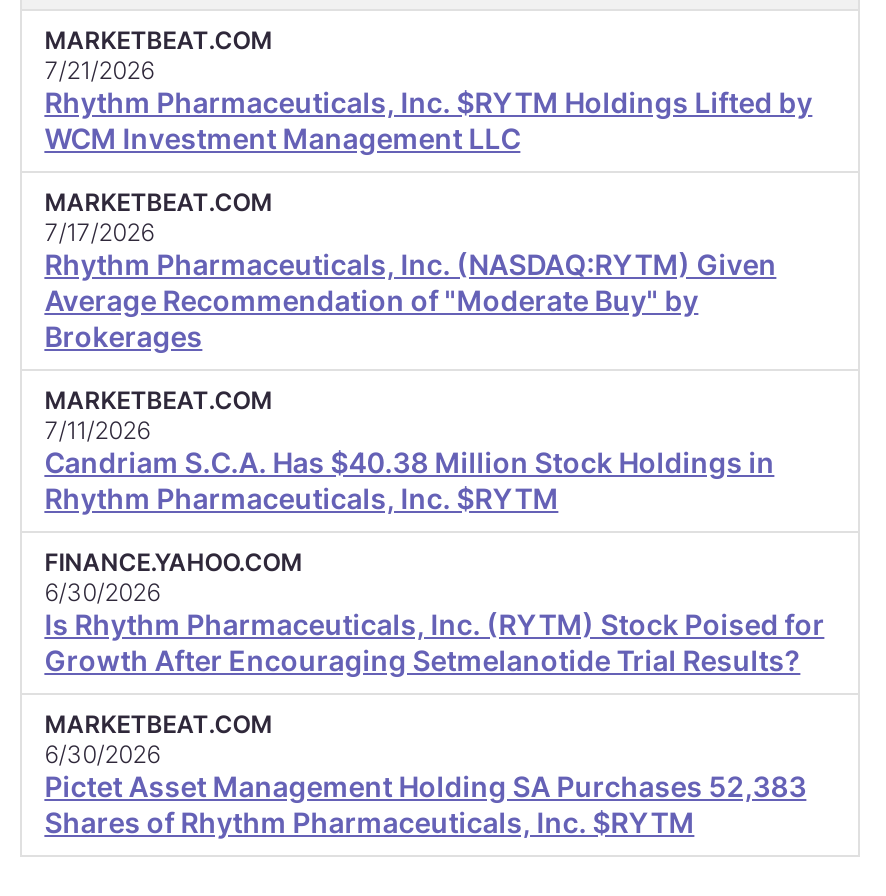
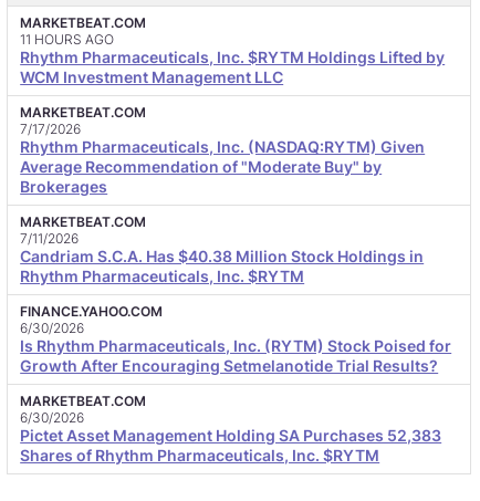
[44,55,154,85] 7/21/2026 -> [20,31,114,47] 11 HOURS AGO

